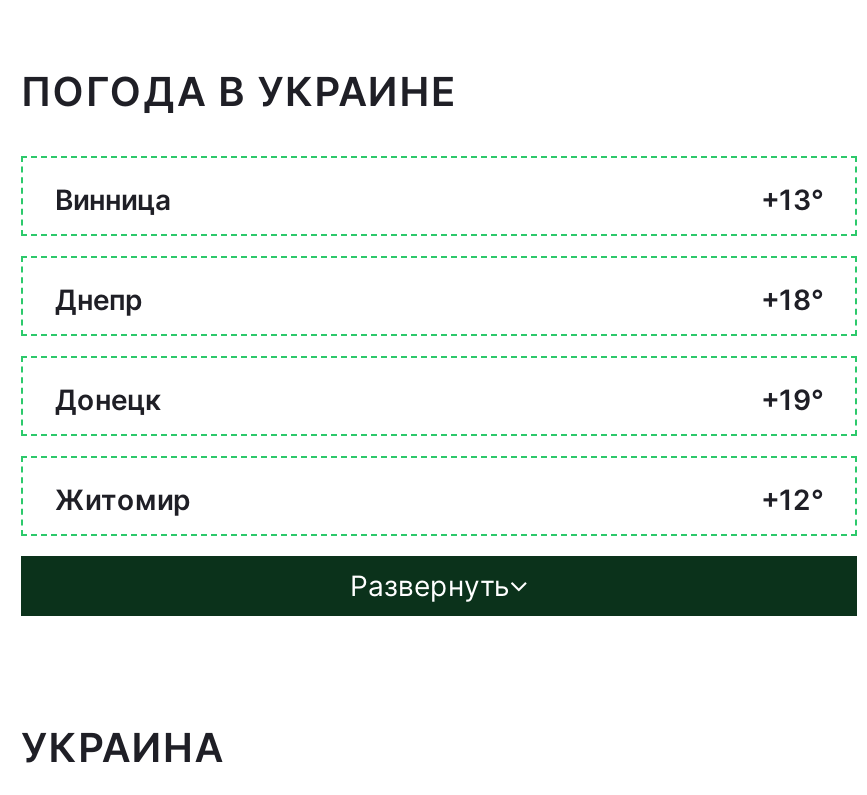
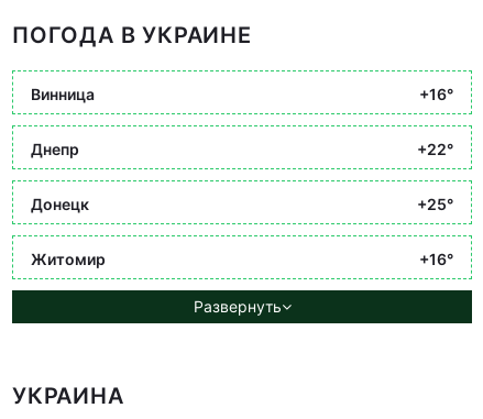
[761,181,823,215] +13° -> [419,84,453,103] +16°
[761,281,823,315] +18° -> [417,139,453,158] +22°
[761,381,823,415] +19° -> [417,194,453,213] +25°
[761,481,823,515] +12° -> [419,249,453,268] +16°

